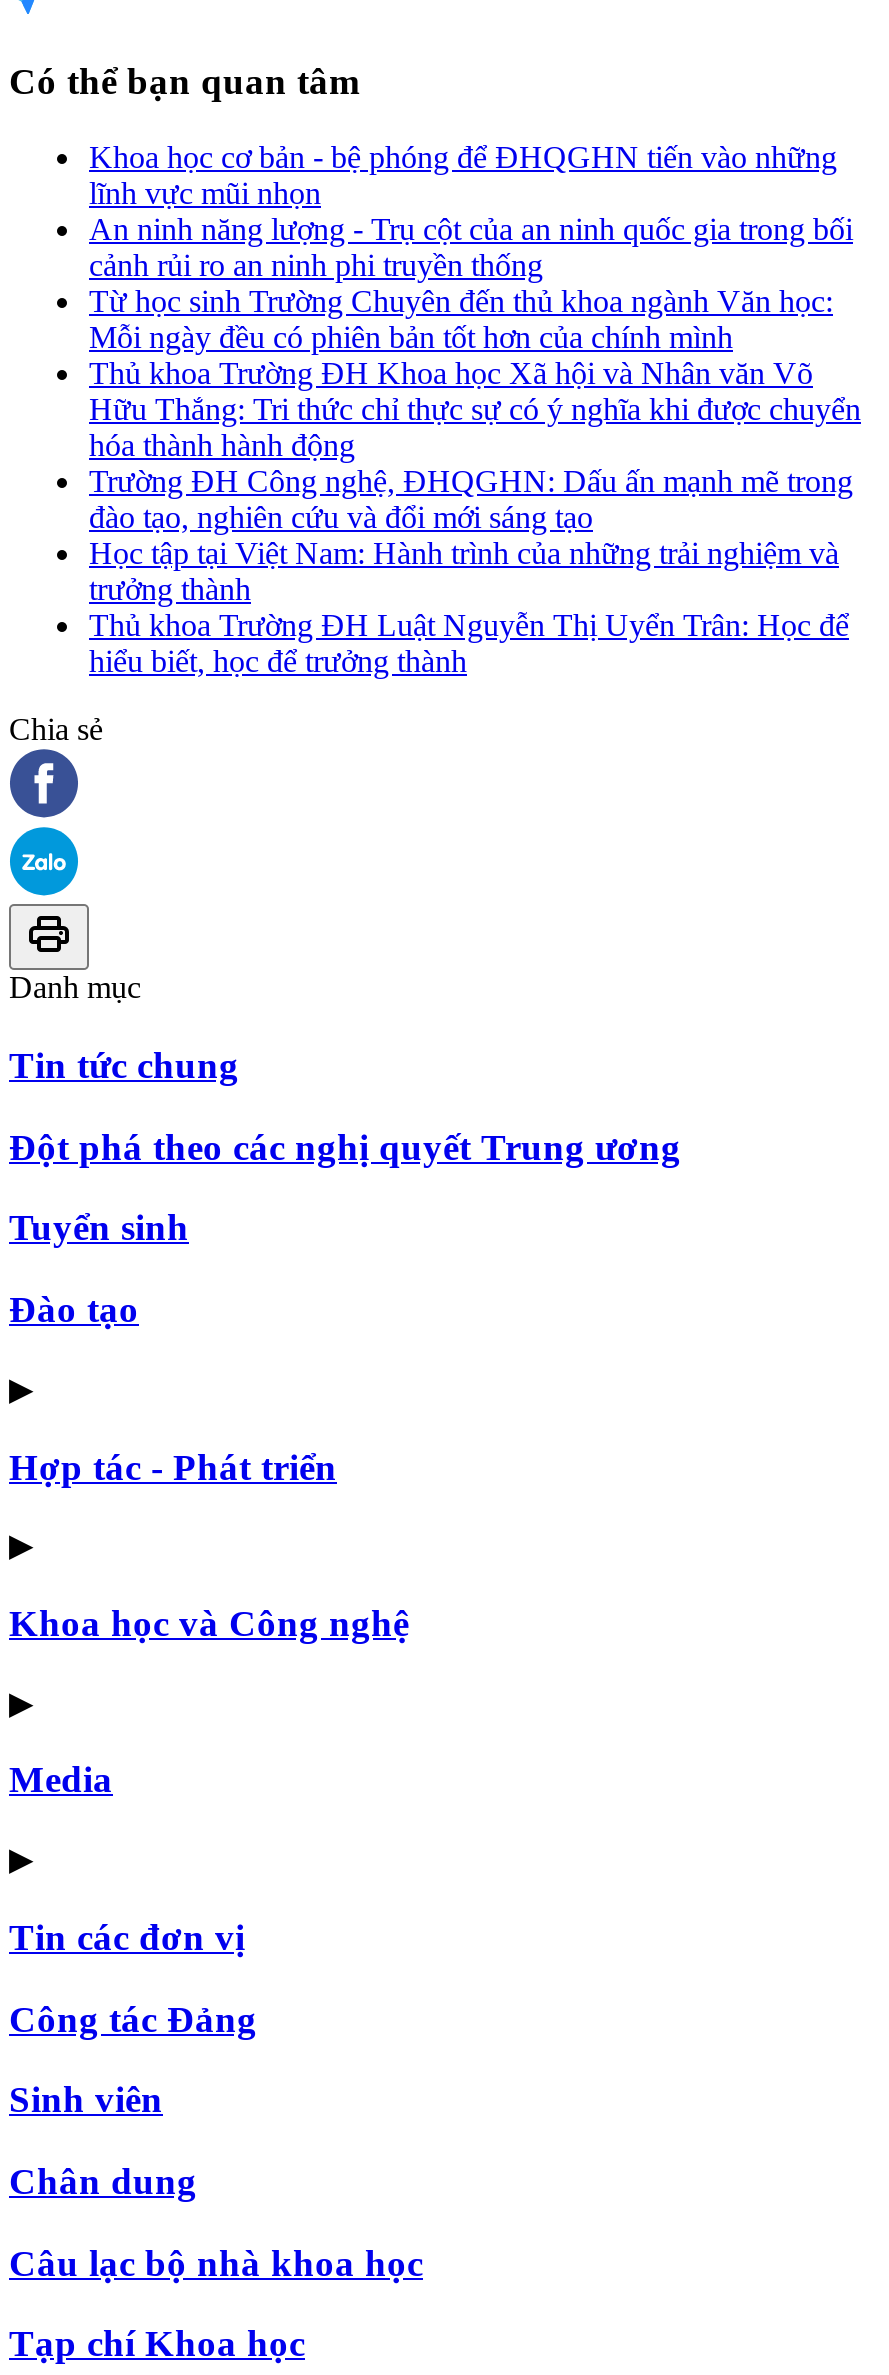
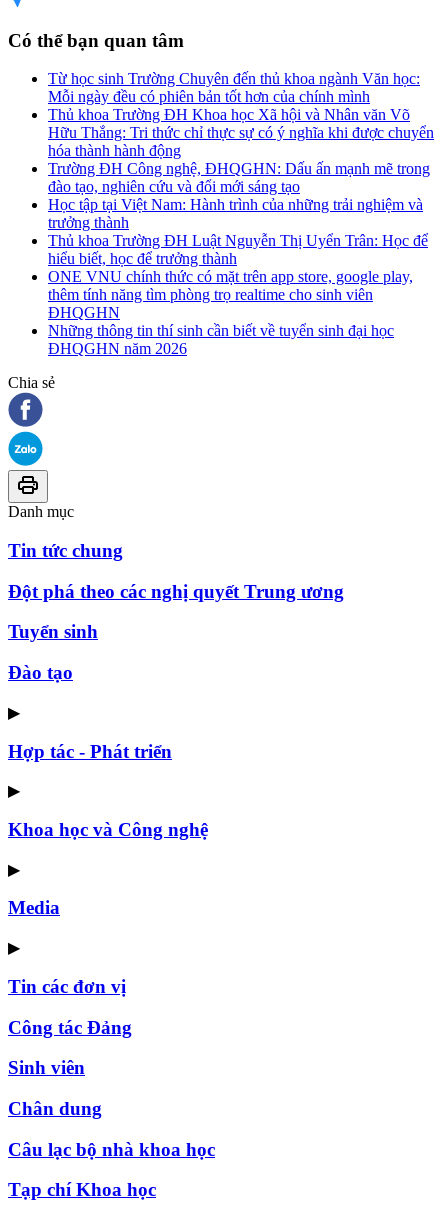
[89,140,853,282] Khoa học cơ bản - bệ phóng để ĐHQGHN tiến vào những | lĩnh vực mũi nhọn | An ninh năng lượng - Trụ cột của an ninh quốc gia trong bối | cảnh rủi ro an ninh phi truyền thống -> none
moved [89,284,861,678] -> [48,70,434,267]: Từ học sinh Trường Chuyên đến thủ khoa ngành Văn học: | Mỗi ngày đều có phiên bản tốt hơn của chính mình | Thủ khoa Trường ĐH Khoa học Xã hội và Nhân văn Võ | ... | Thủ khoa Trường ĐH Luật Nguyễn Thị Uyển Trân: Học để | hiểu biết, học để trưởng thành
none -> [48,268,413,357] ONE VNU chính thức có mặt trên app store, google play, | thêm tính năng tìm phòng trọ realtime cho sinh viên | ĐHQGHN | Những thông tin thí sinh cần biết về tuyển sinh đại học | ĐHQGHN năm 2026

